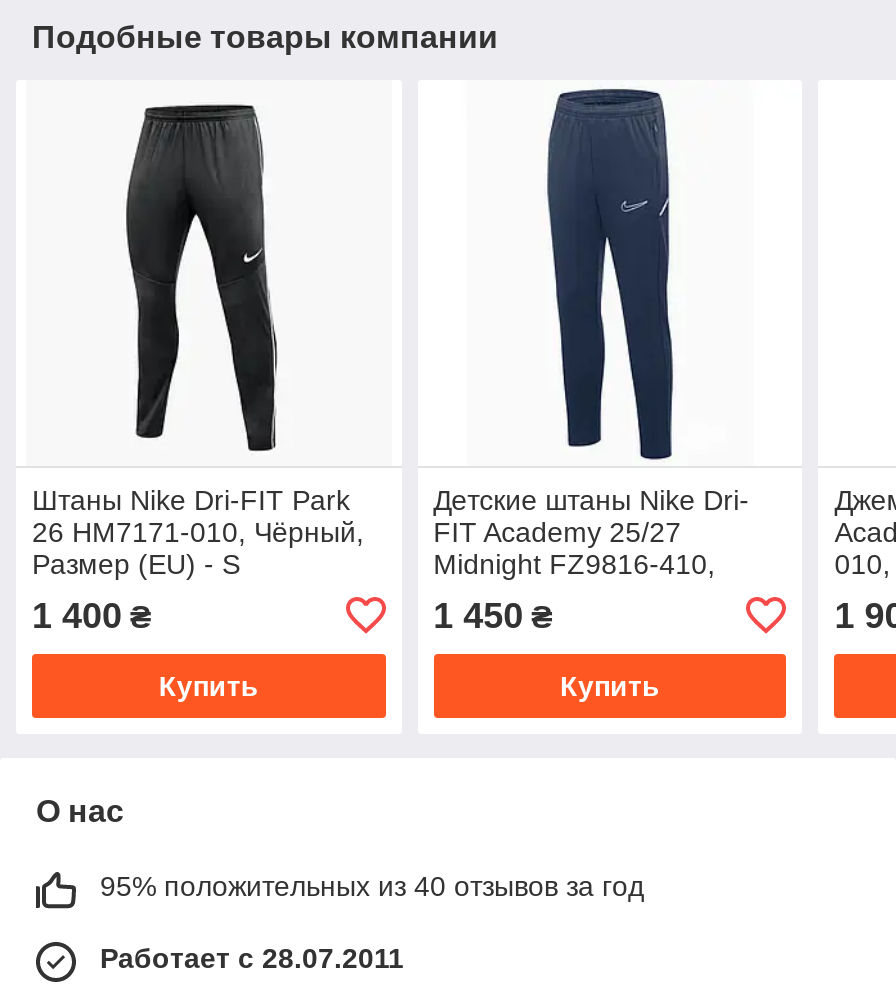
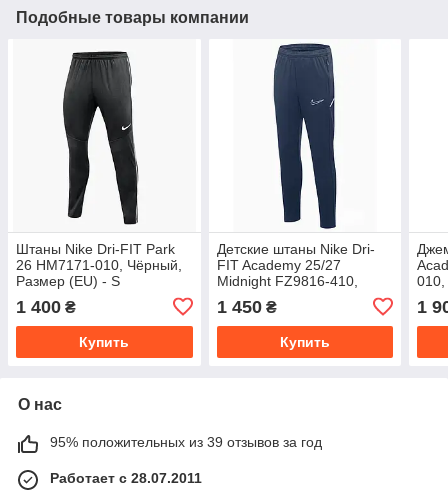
[100,870,644,902] 95% положительных из 40 отзывов за год -> [50,434,322,450] 95% положительных из 39 отзывов за год

